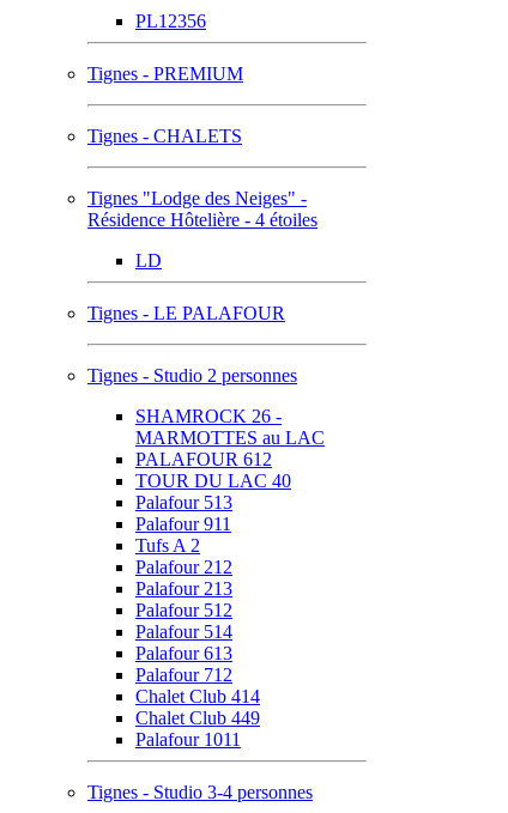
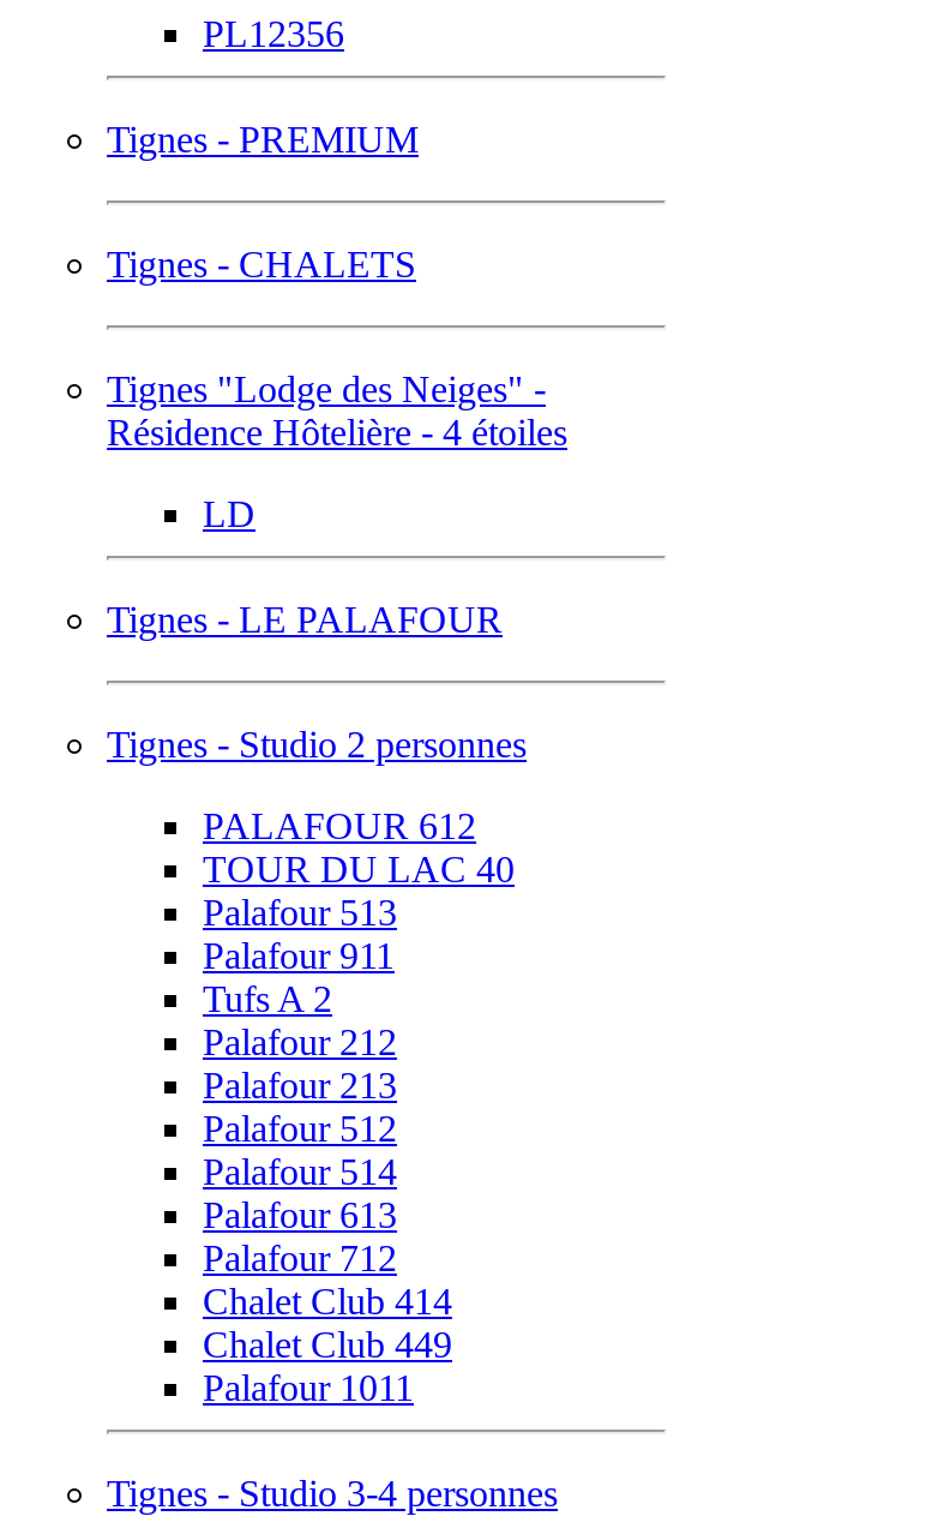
[135,406,325,448] SHAMROCK 26 - | MARMOTTES au LAC -> none

